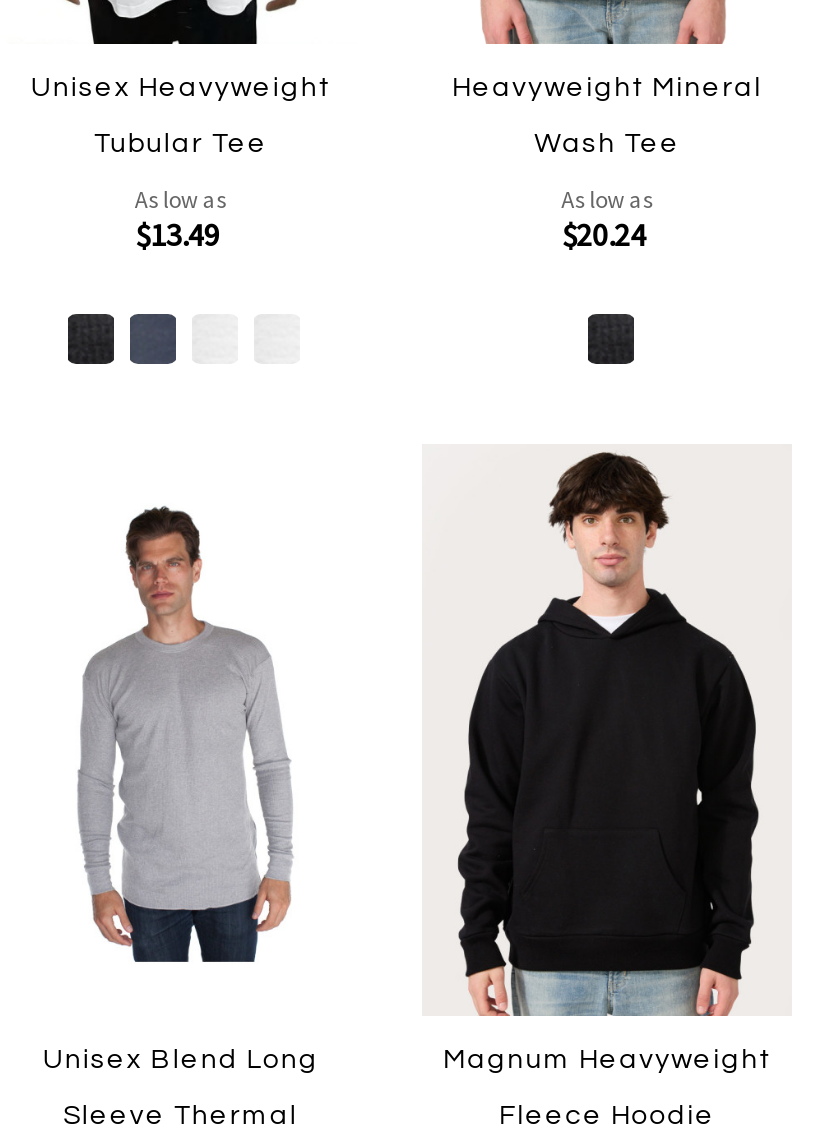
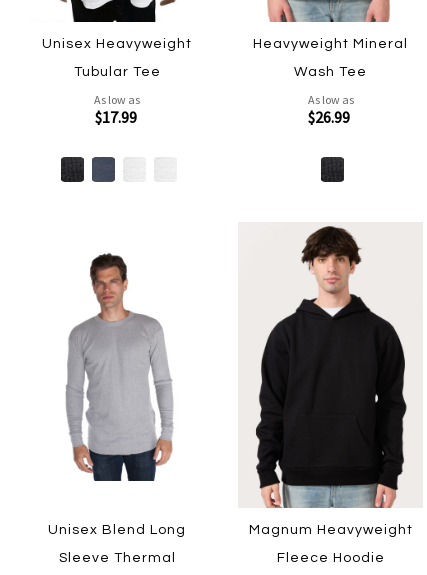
[136,213,220,253] $13.49 -> [95,107,137,127] $17.99
[562,213,646,253] $20.24 -> [308,107,350,127] $26.99

